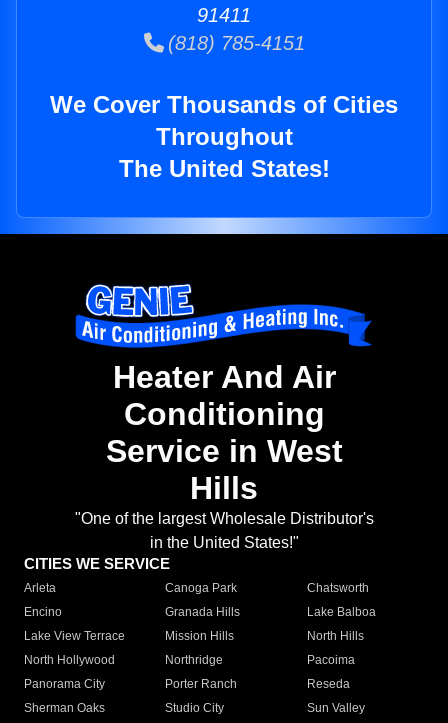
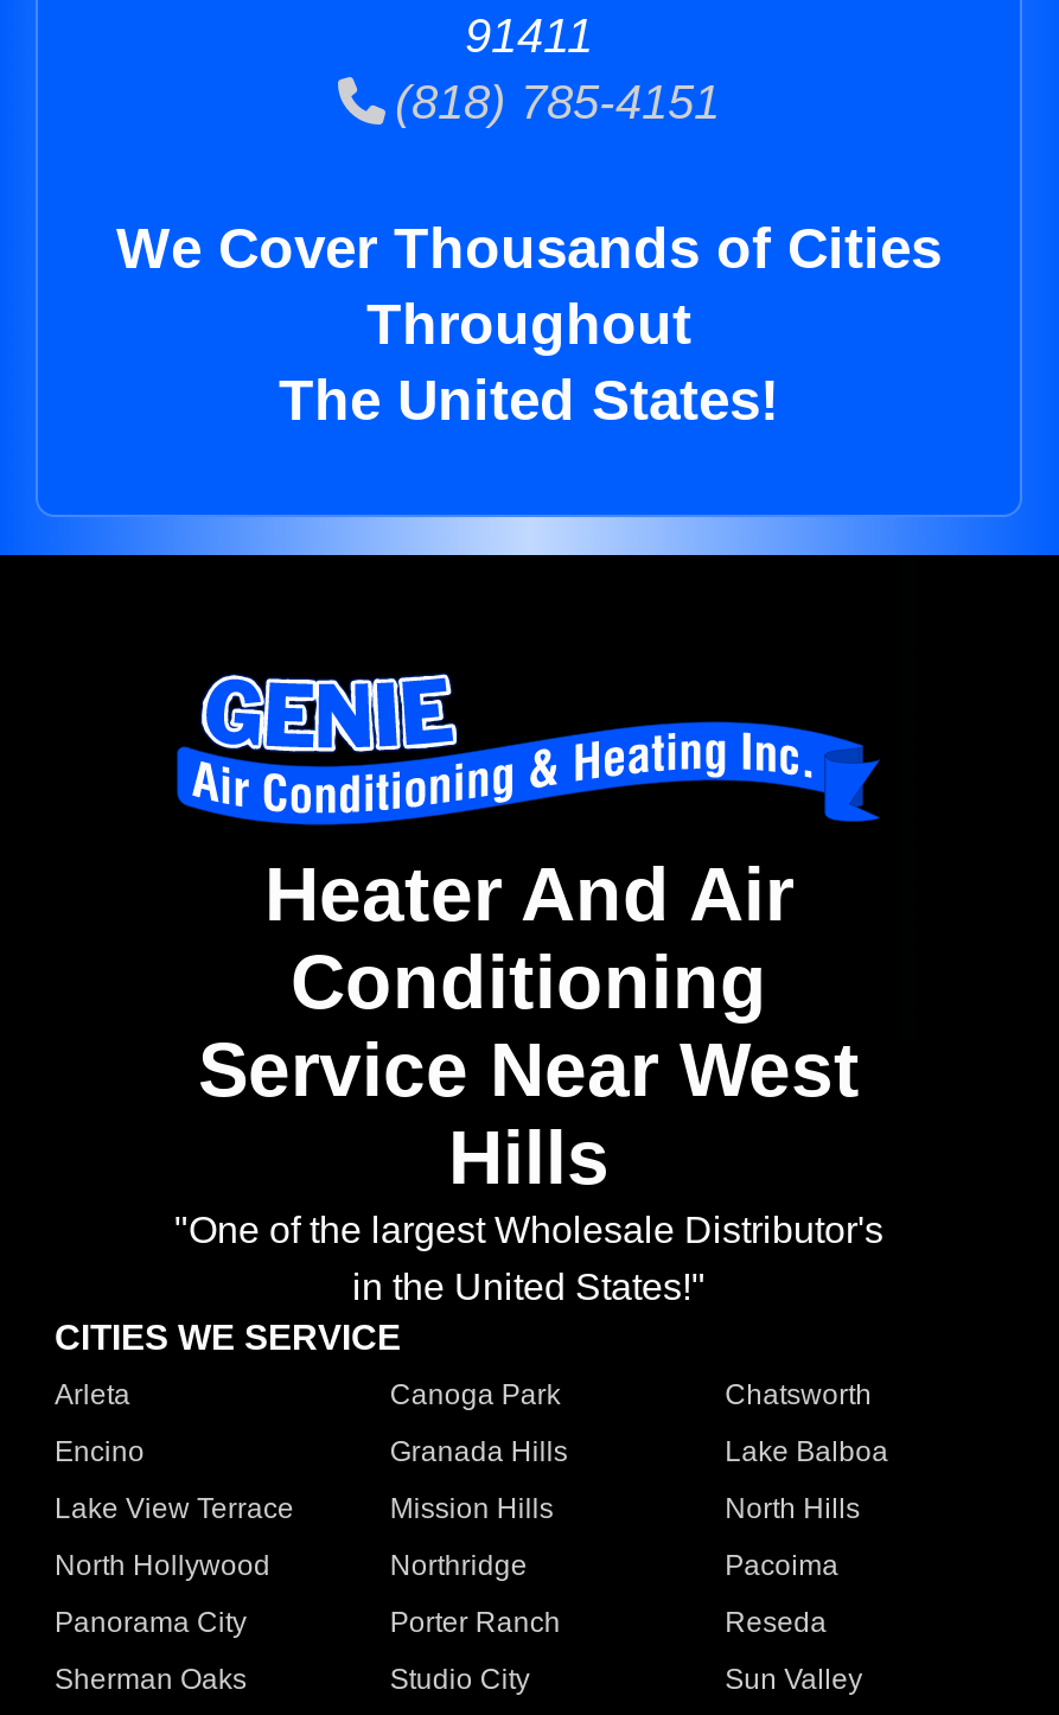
[105,433,342,469] Service in West -> [198,1028,860,1113] Service Near West

